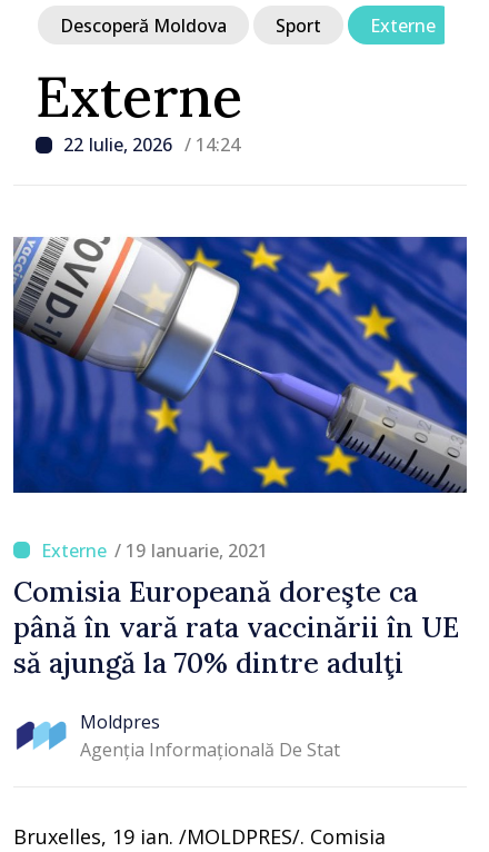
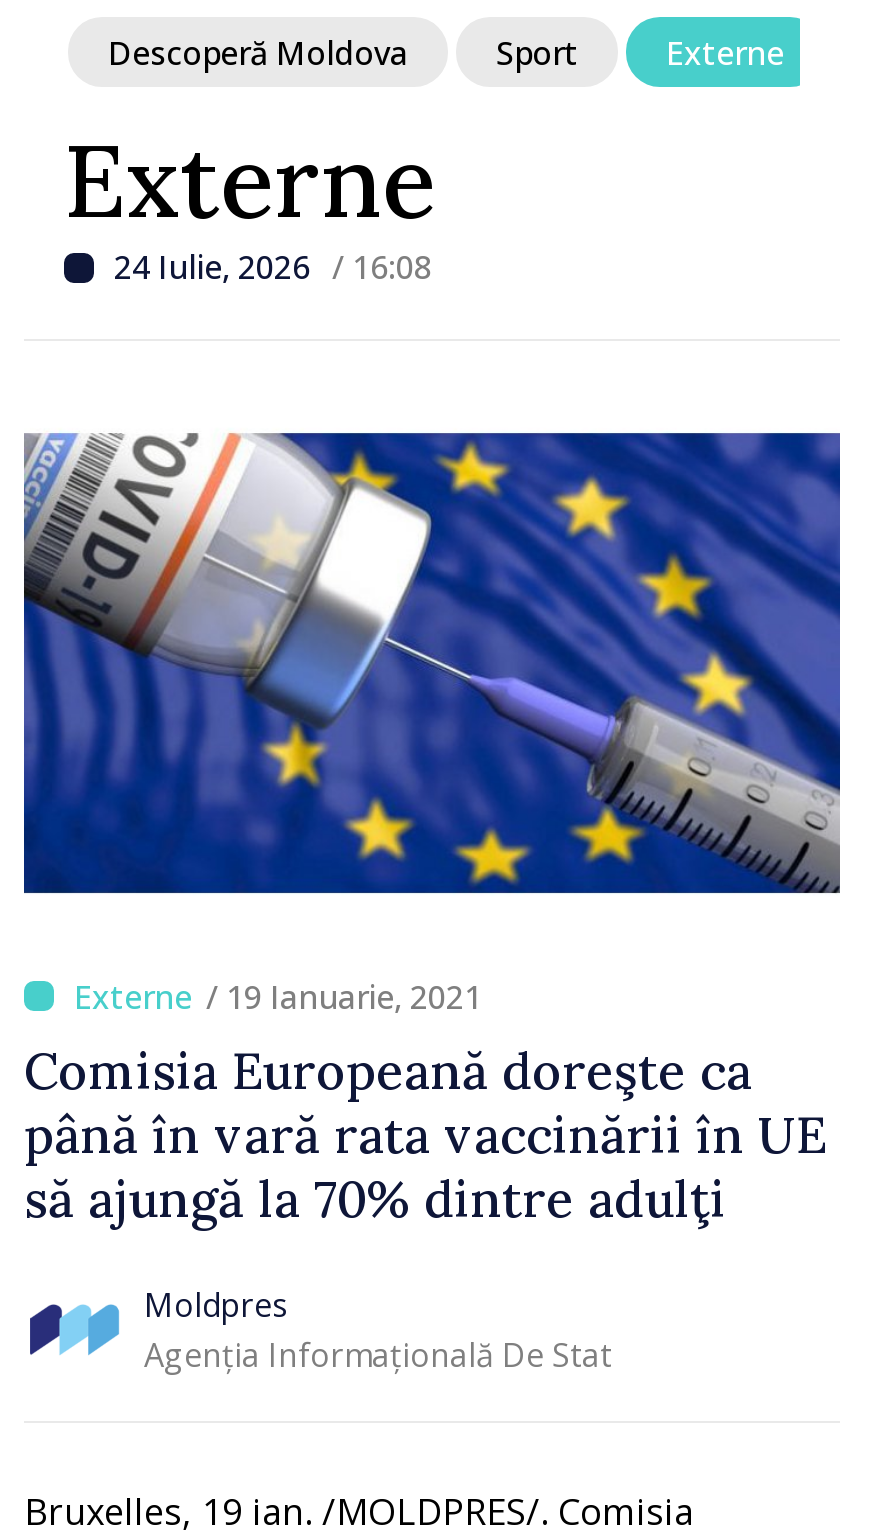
[63,132,240,157] 22 Iulie, 2026 / 14:24 -> [114,245,432,289] 24 Iulie, 2026 / 16:08

